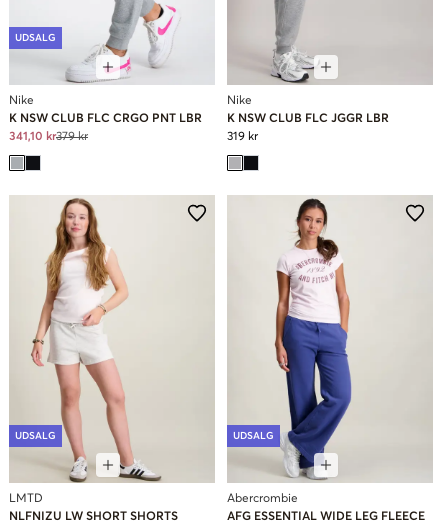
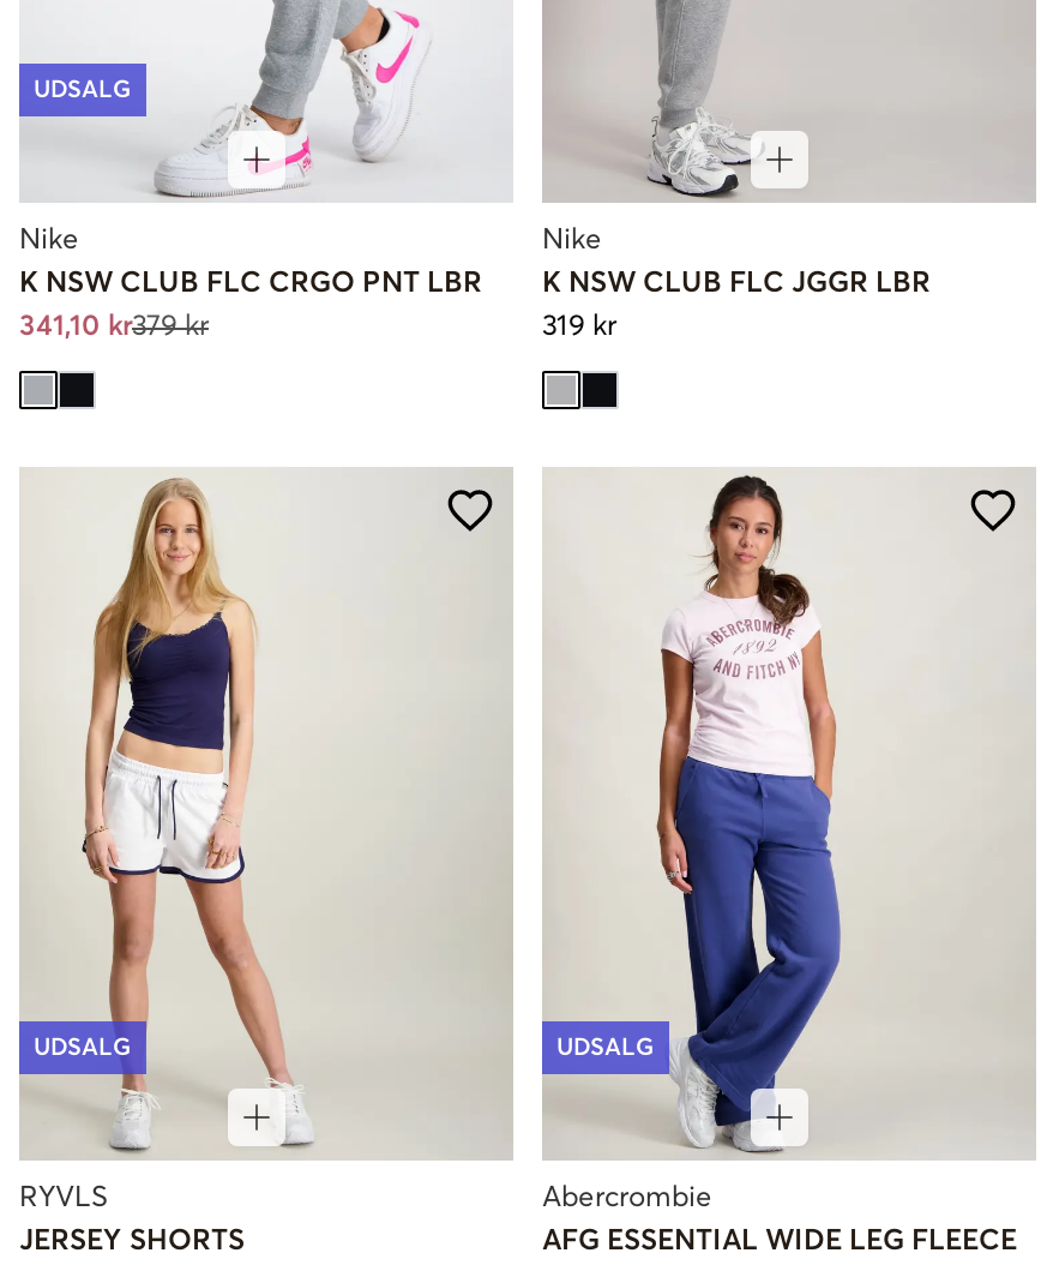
[9,198,162,505] [image] | LMTD -> [19,478,384,1213] [image] | RYVLS
[9,511,178,523] NLFNIZU LW SHORT SHORTS -> [19,1227,245,1256] JERSEY SHORTS

